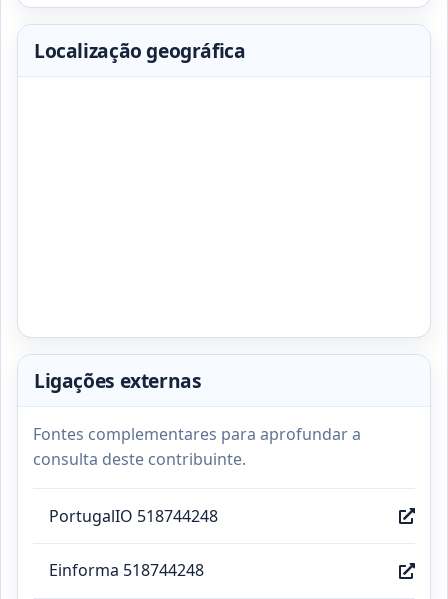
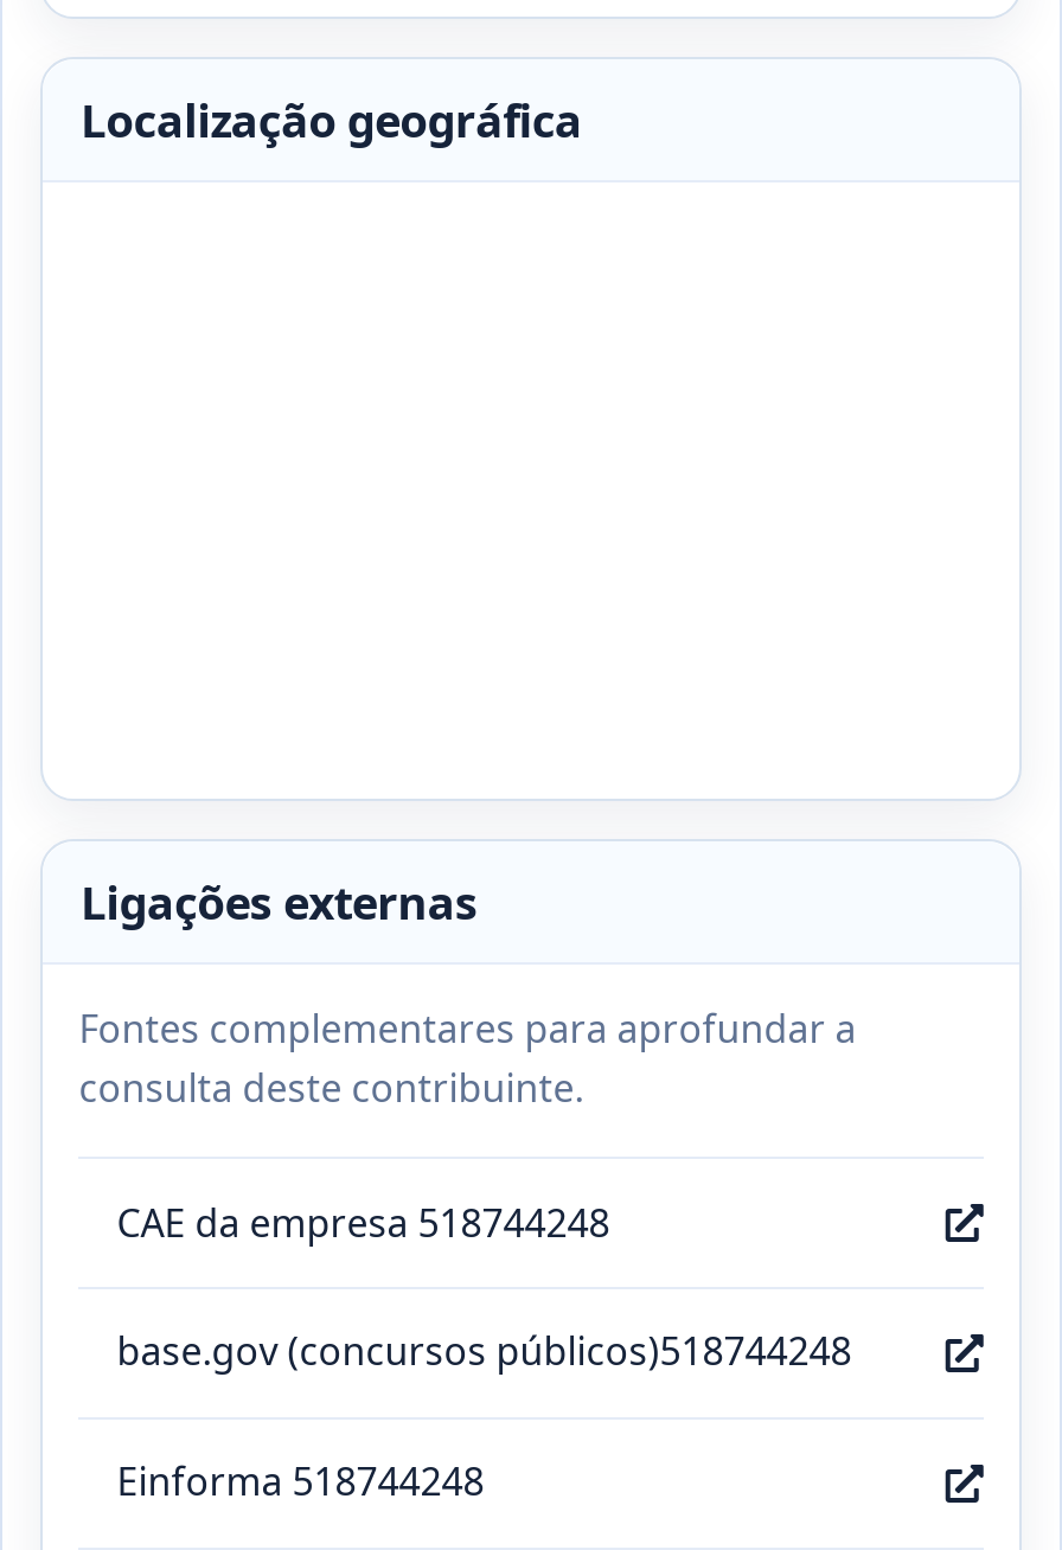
[49,505,218,527] PortugalIO 518744248 -> [117,1196,851,1378] CAE da empresa 518744248 | base.gov (concursos públicos)518744248

